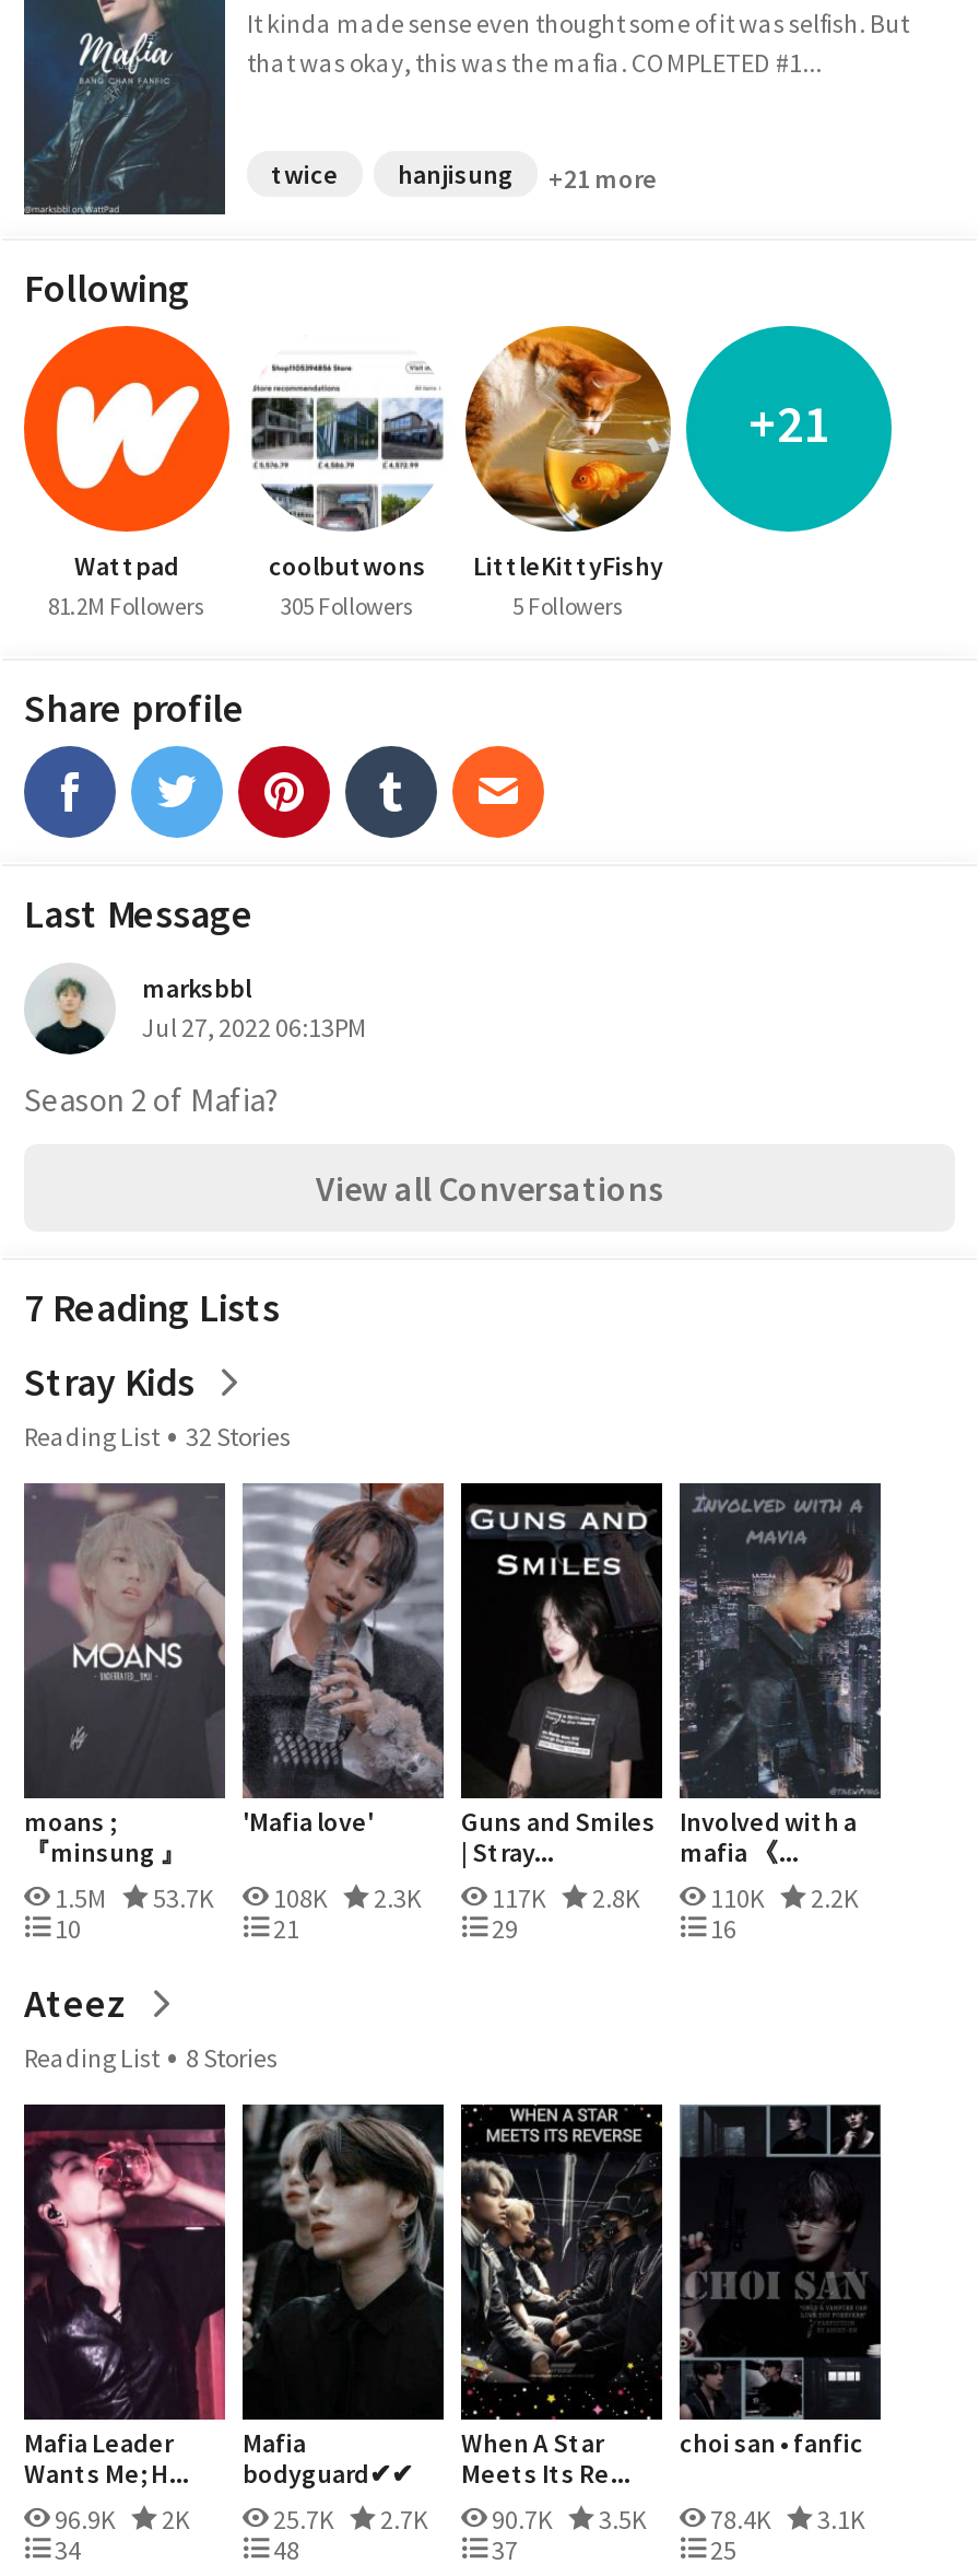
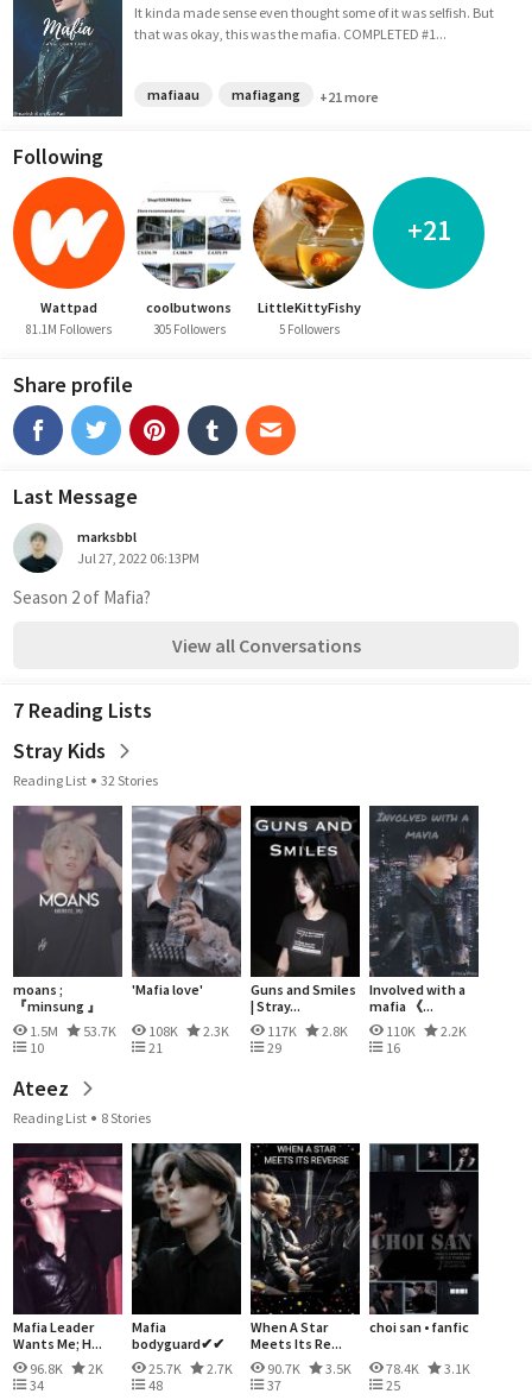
[271,158,514,190] twice | hanjisung -> [147,86,300,103] mafiaau | mafiagang
[48,591,205,621] 81.2M Followers -> [26,321,112,338] 81.1M Followers
[50,2503,190,2536] 96.9K 2K -> [27,1360,103,1377] 96.8K 2K

